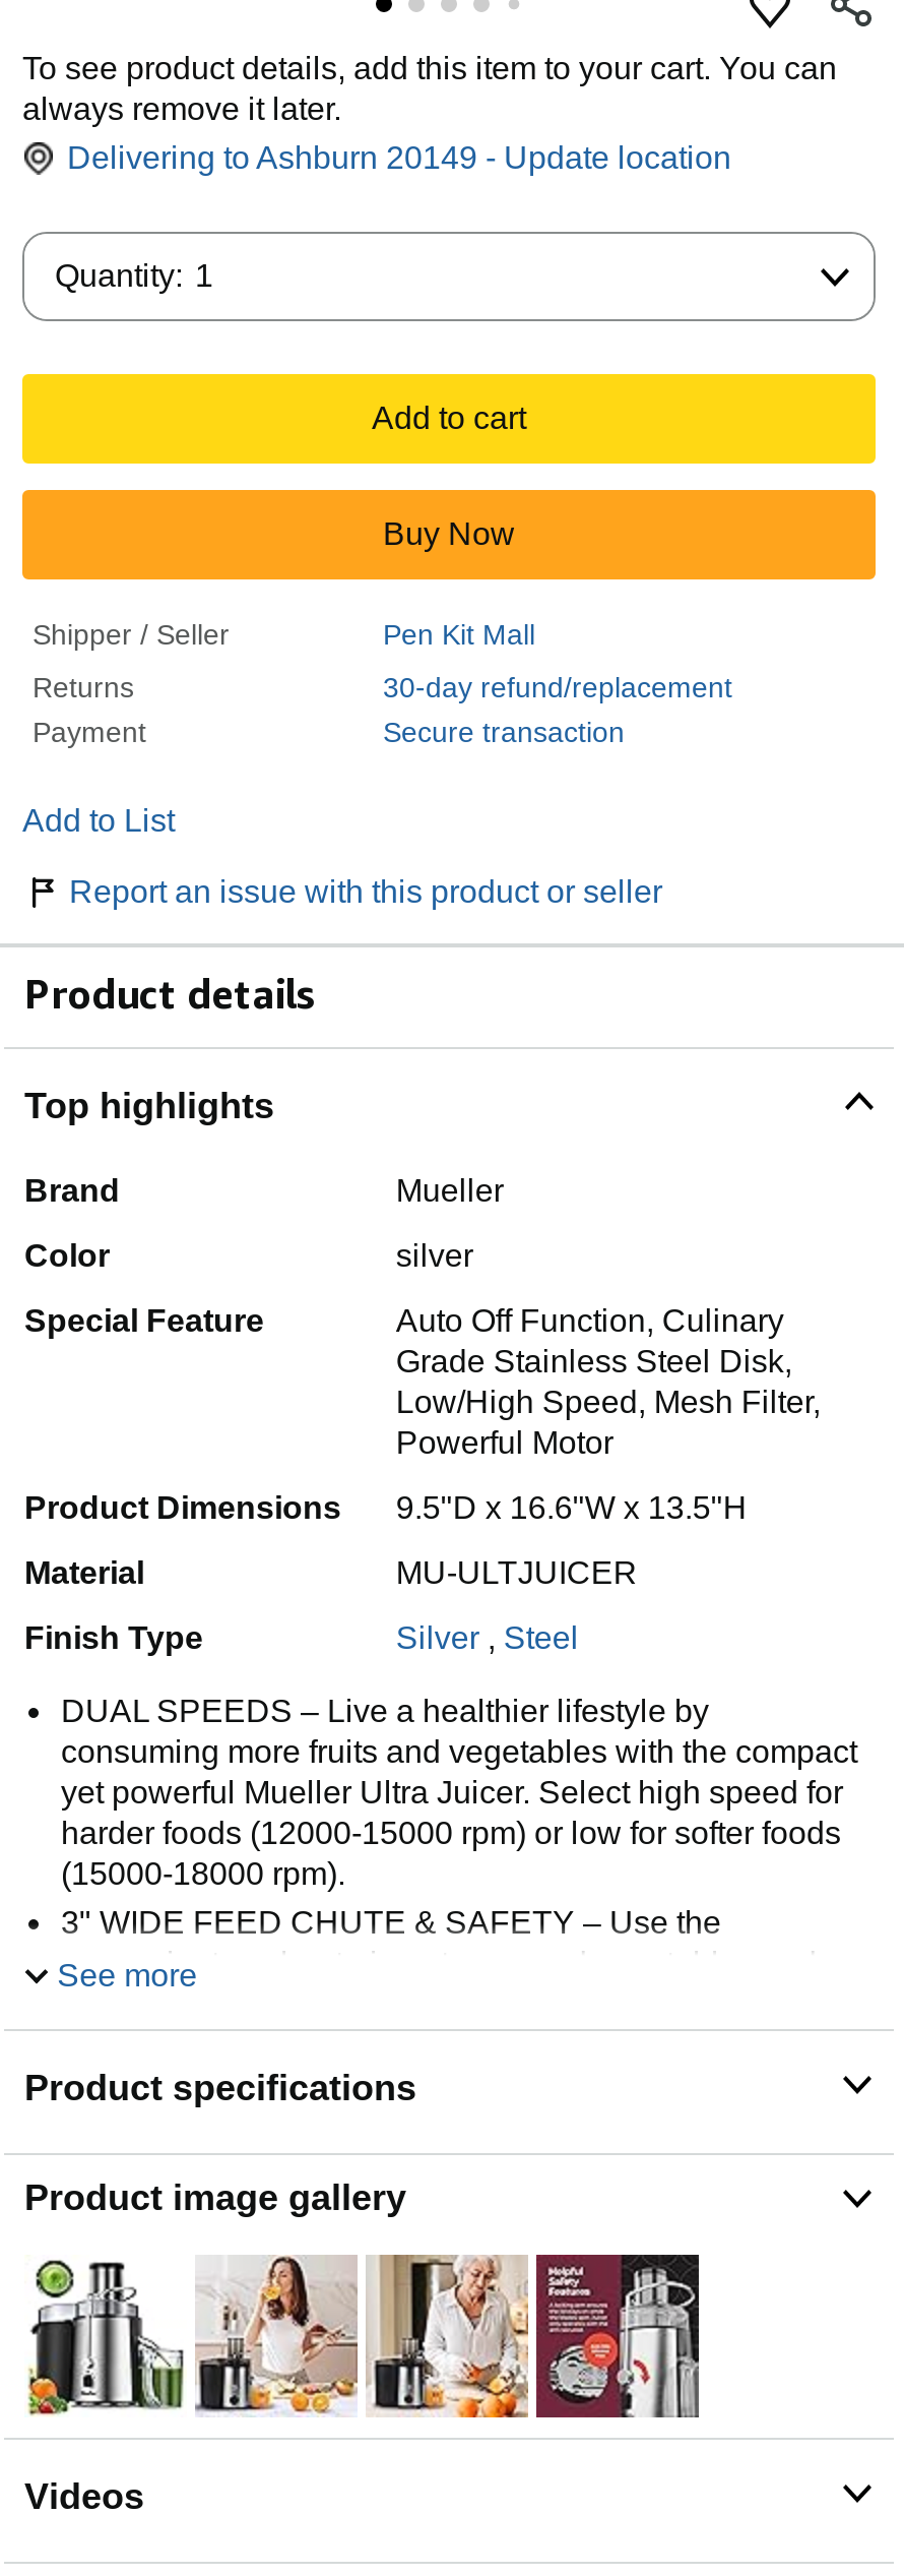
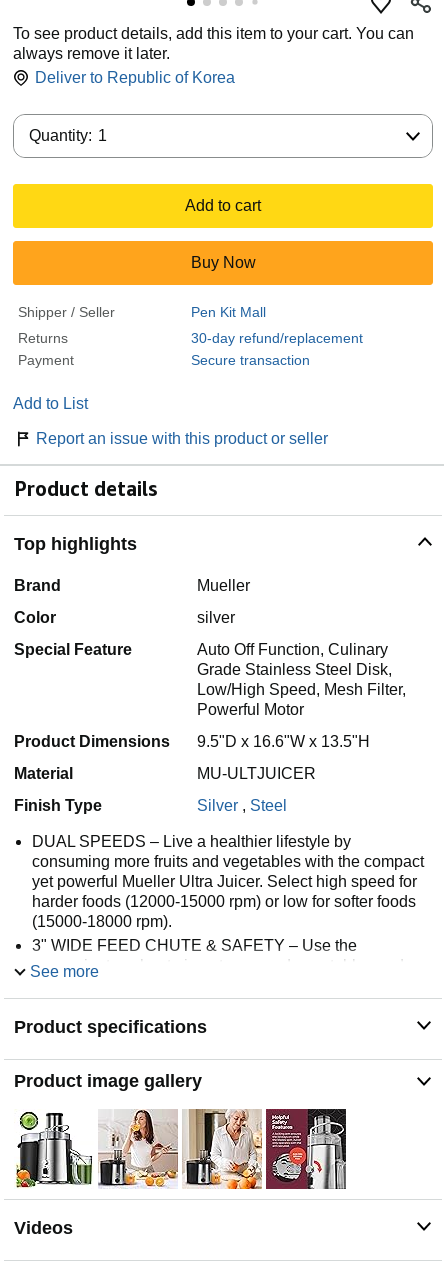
[67,140,731,175] Delivering to Ashburn 20149 - Update location -> [35,69,235,86] Deliver to Republic of Korea

